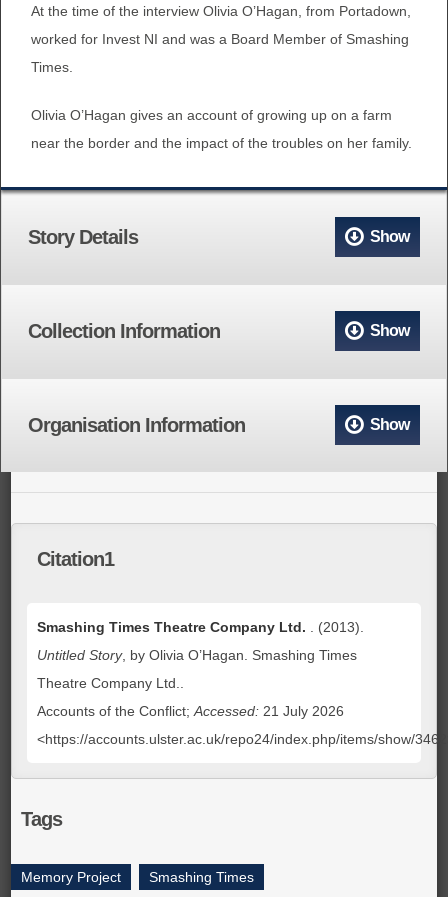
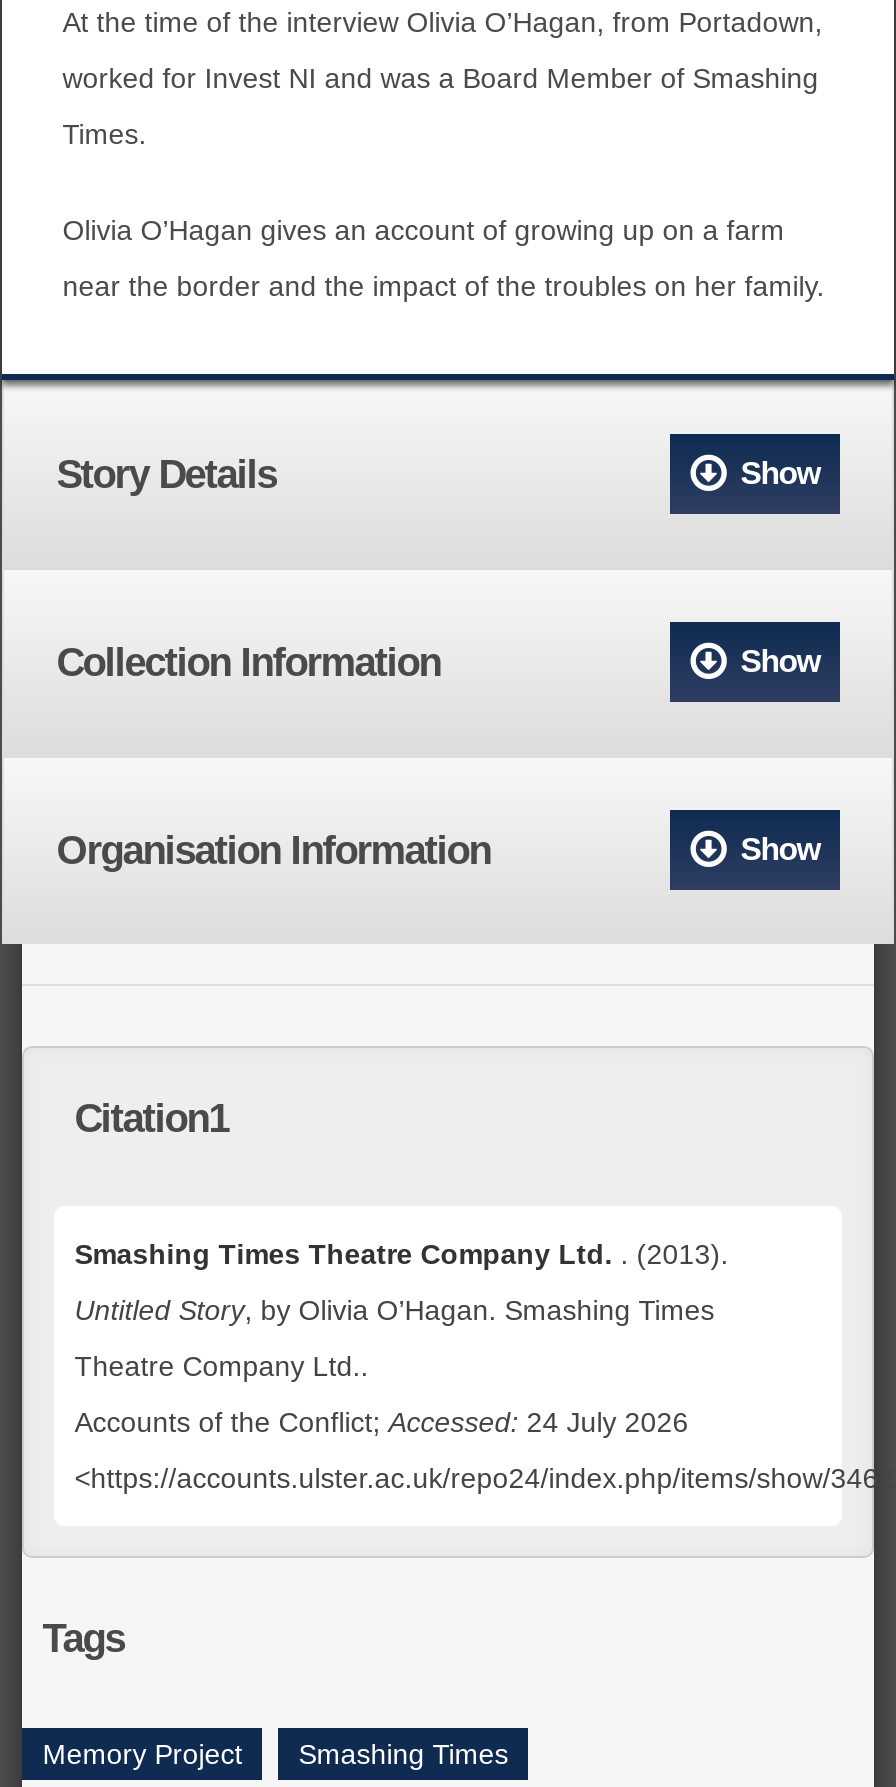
[37,703,344,719] Accounts of the Conflict; Accessed: 21 July 2026 -> [74,1406,688,1438] Accounts of the Conflict; Accessed: 24 July 2026

